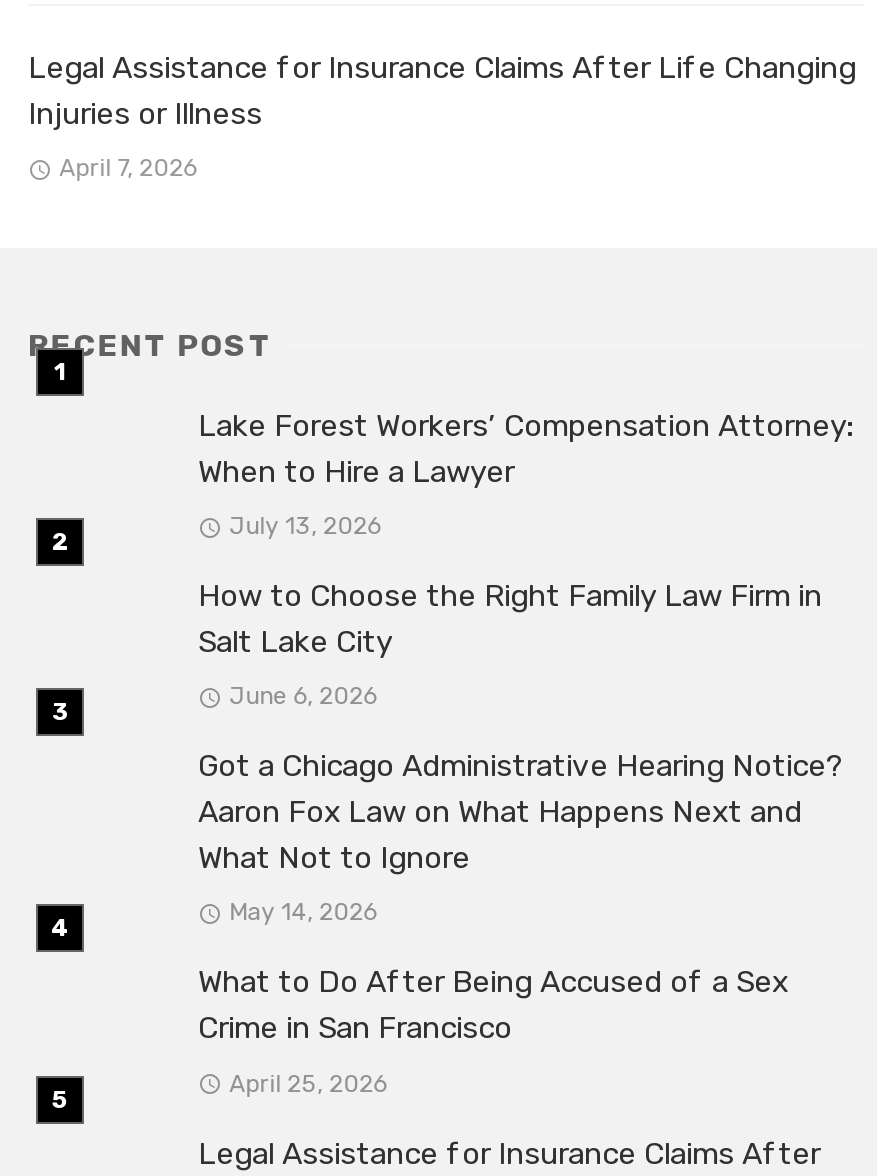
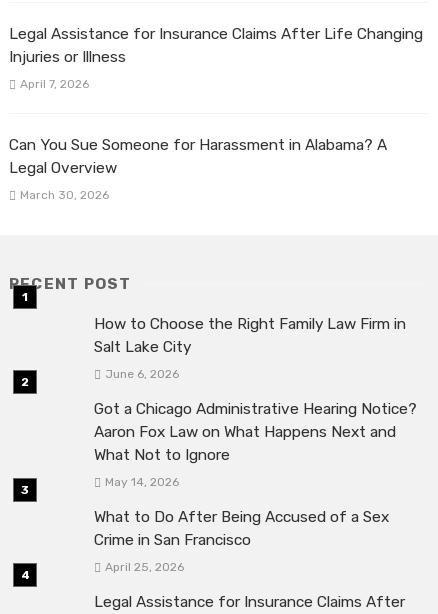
none -> [9,136,387,202] Can You Sue Someone for Harassment in Alabama? A | Legal Overview | March 30, 2026
moved [28,327,273,363] -> [9,275,132,293]: RECENT POST
[198,407,852,540] Lake Forest Workers’ Compensation Attorney: | When to Hire a Lawyer | July 13, 2026 -> none

